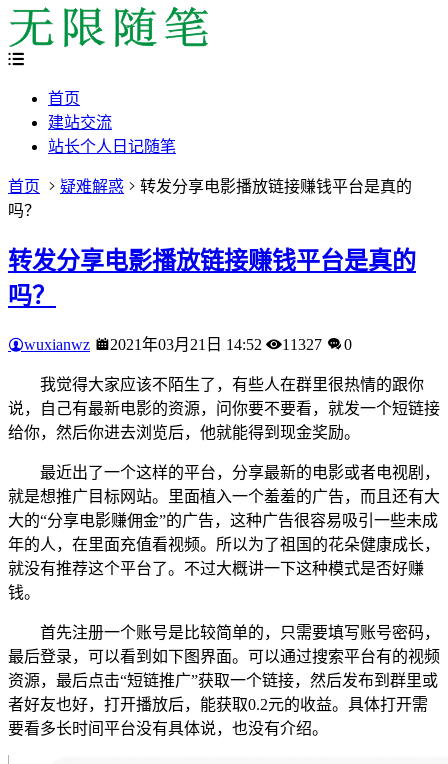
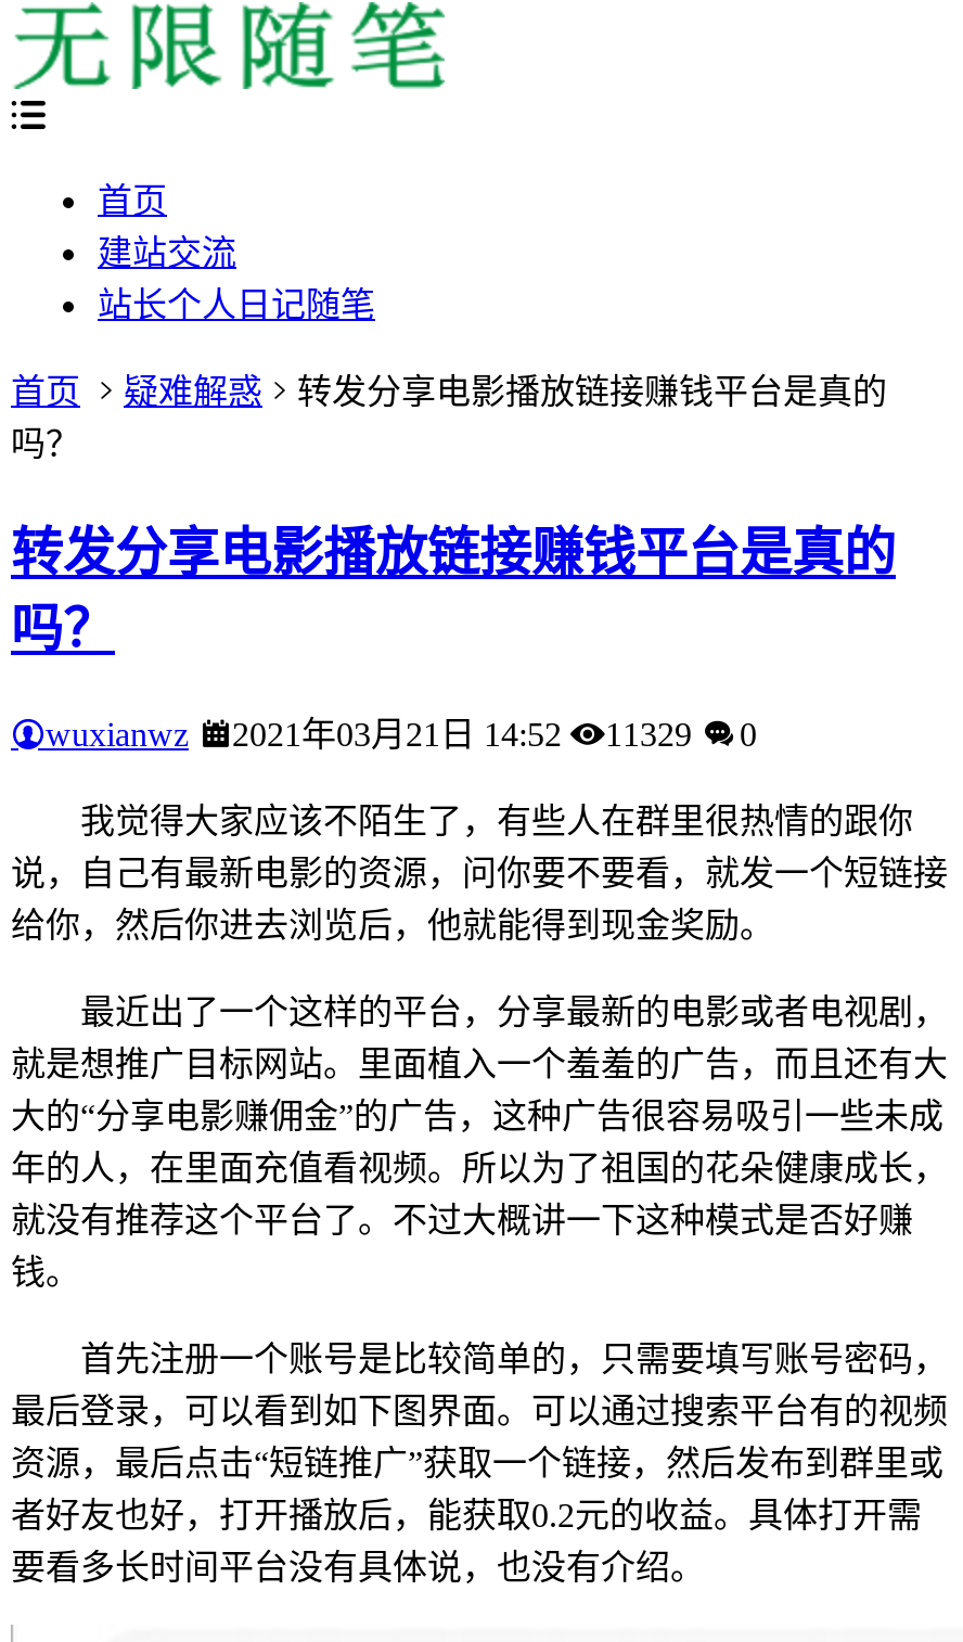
[282,336,322,353] 11327 -> [605,715,692,752] 11329

